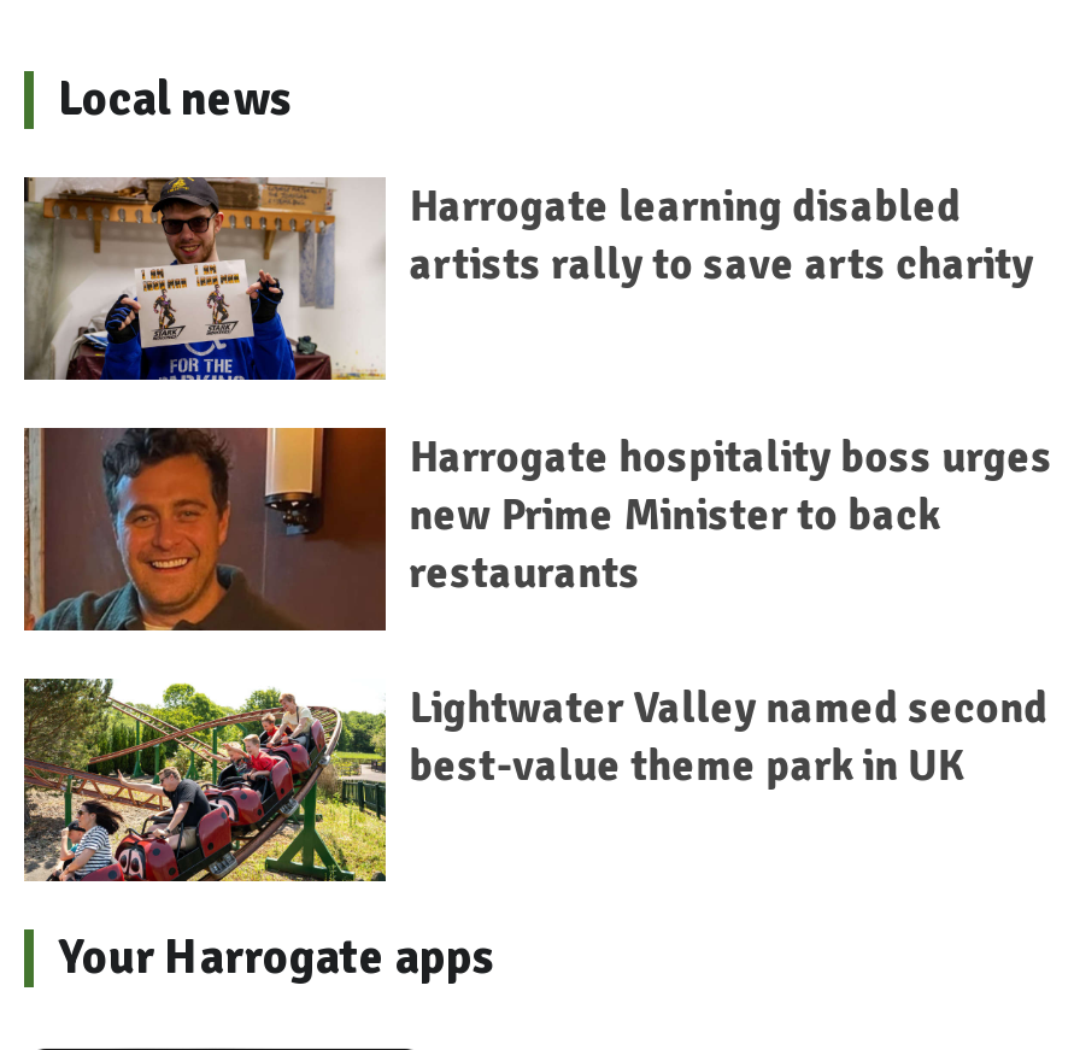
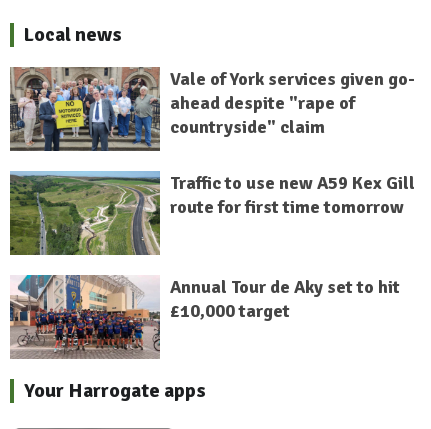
[24,177,1034,382] [image] | Harrogate learning disabled | artists rally to save arts charity -> [9,67,415,152] [image] | Vale of York services given go- | ahead despite "rape of | countryside" claim
[24,426,1053,633] [image] | Harrogate hospitality boss urges | new Prime Minister to back | restaurants -> [9,170,415,256] [image] | Traffic to use new A59 Kex Gill | route for first time tomorrow
[22,676,1048,884] [image] | Lightwater Valley named second | best-value theme park in UK -> [9,274,400,360] [image] | Annual Tour de Aky set to hit | £10,000 target

